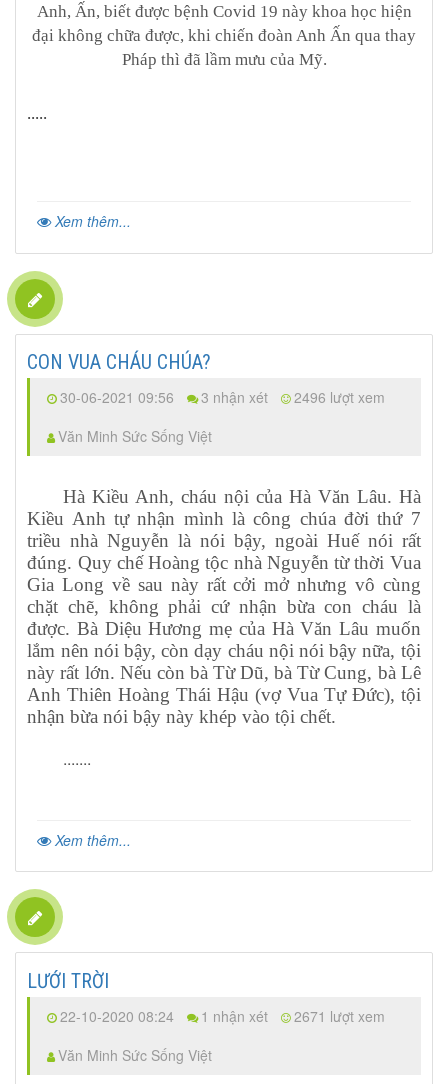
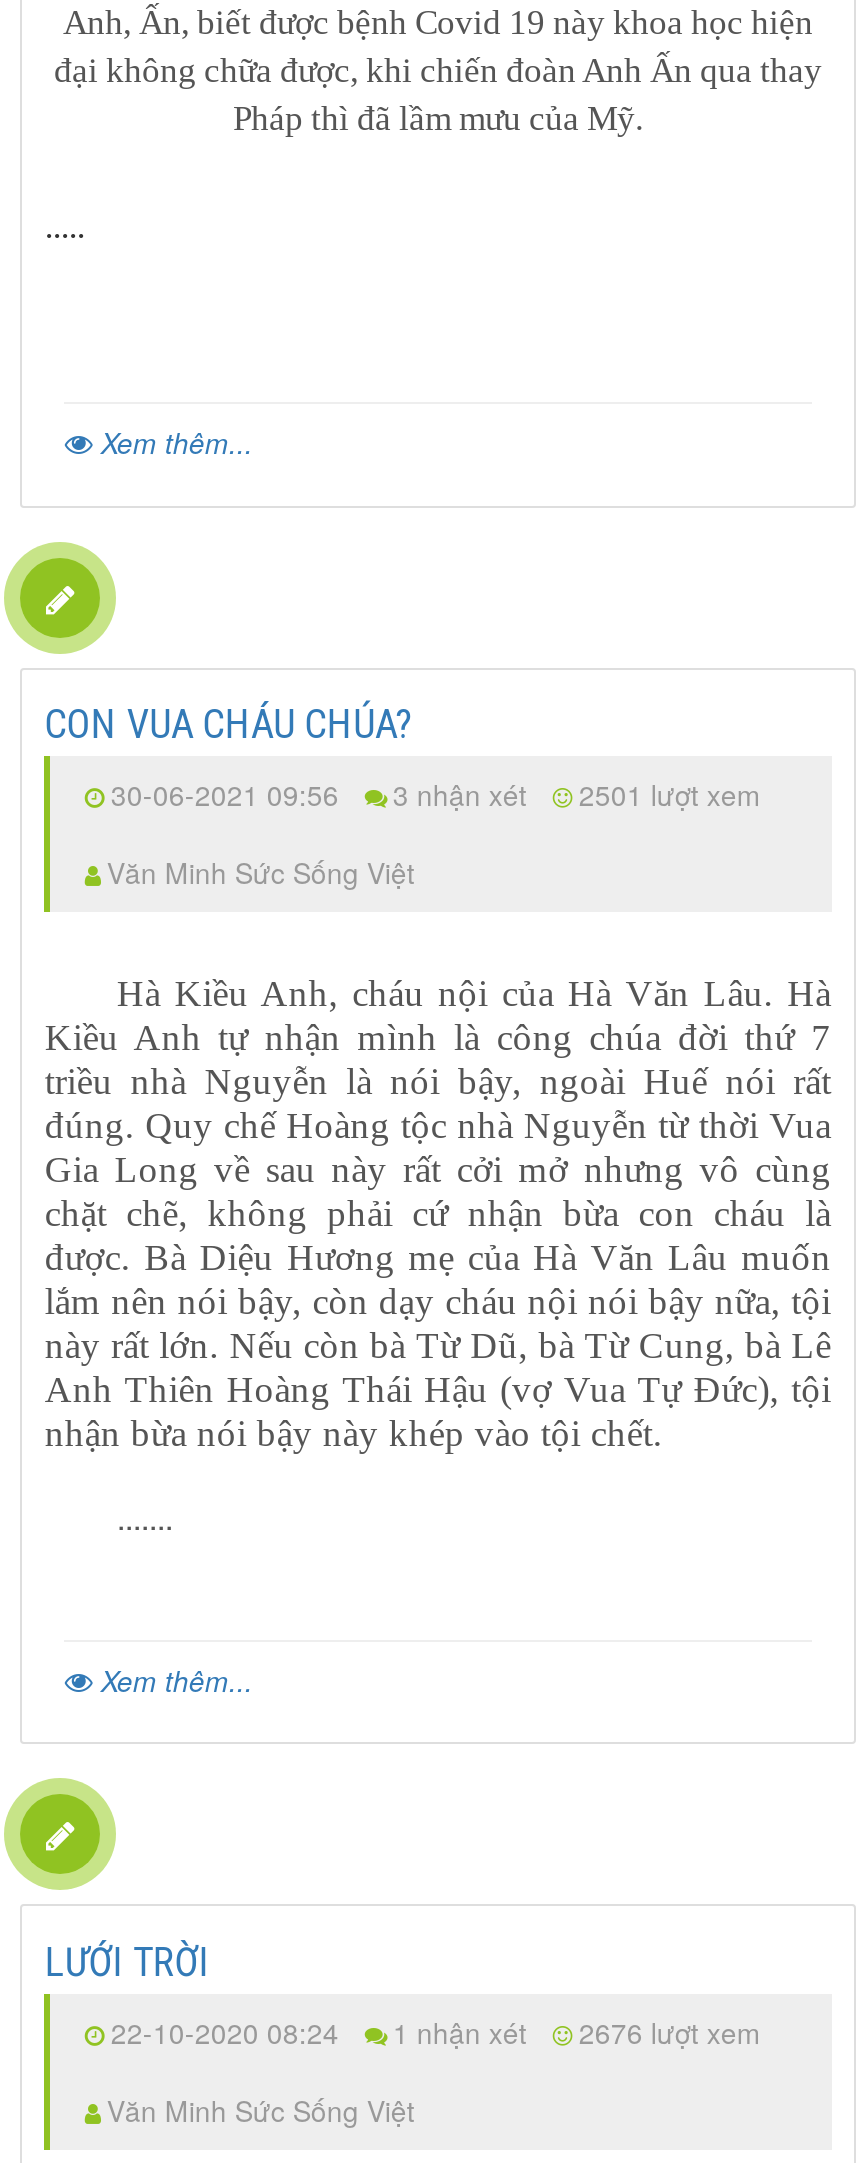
[60,387,385,407] 30-06-2021 09:56 3 nhận xét 2496 lượt xem -> [111,774,761,814] 30-06-2021 09:56 3 nhận xét 2501 lượt xem
[60,1006,385,1026] 22-10-2020 08:24 1 nhận xét 2671 lượt xem -> [111,2012,761,2052] 22-10-2020 08:24 1 nhận xét 2676 lượt xem

